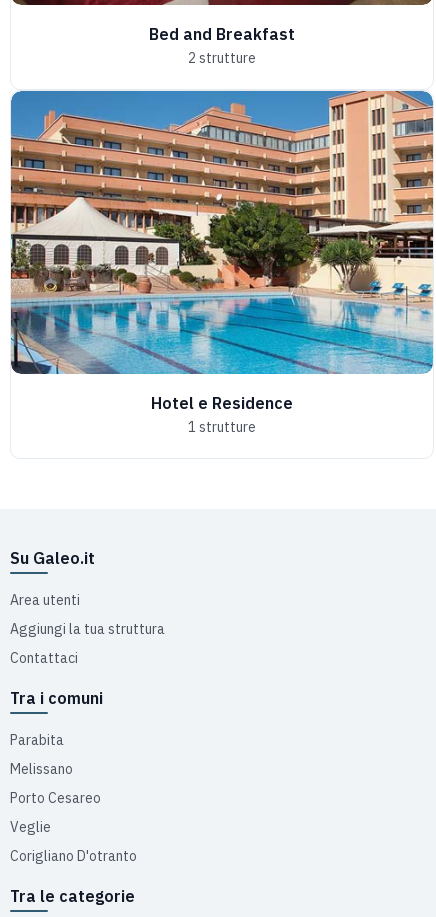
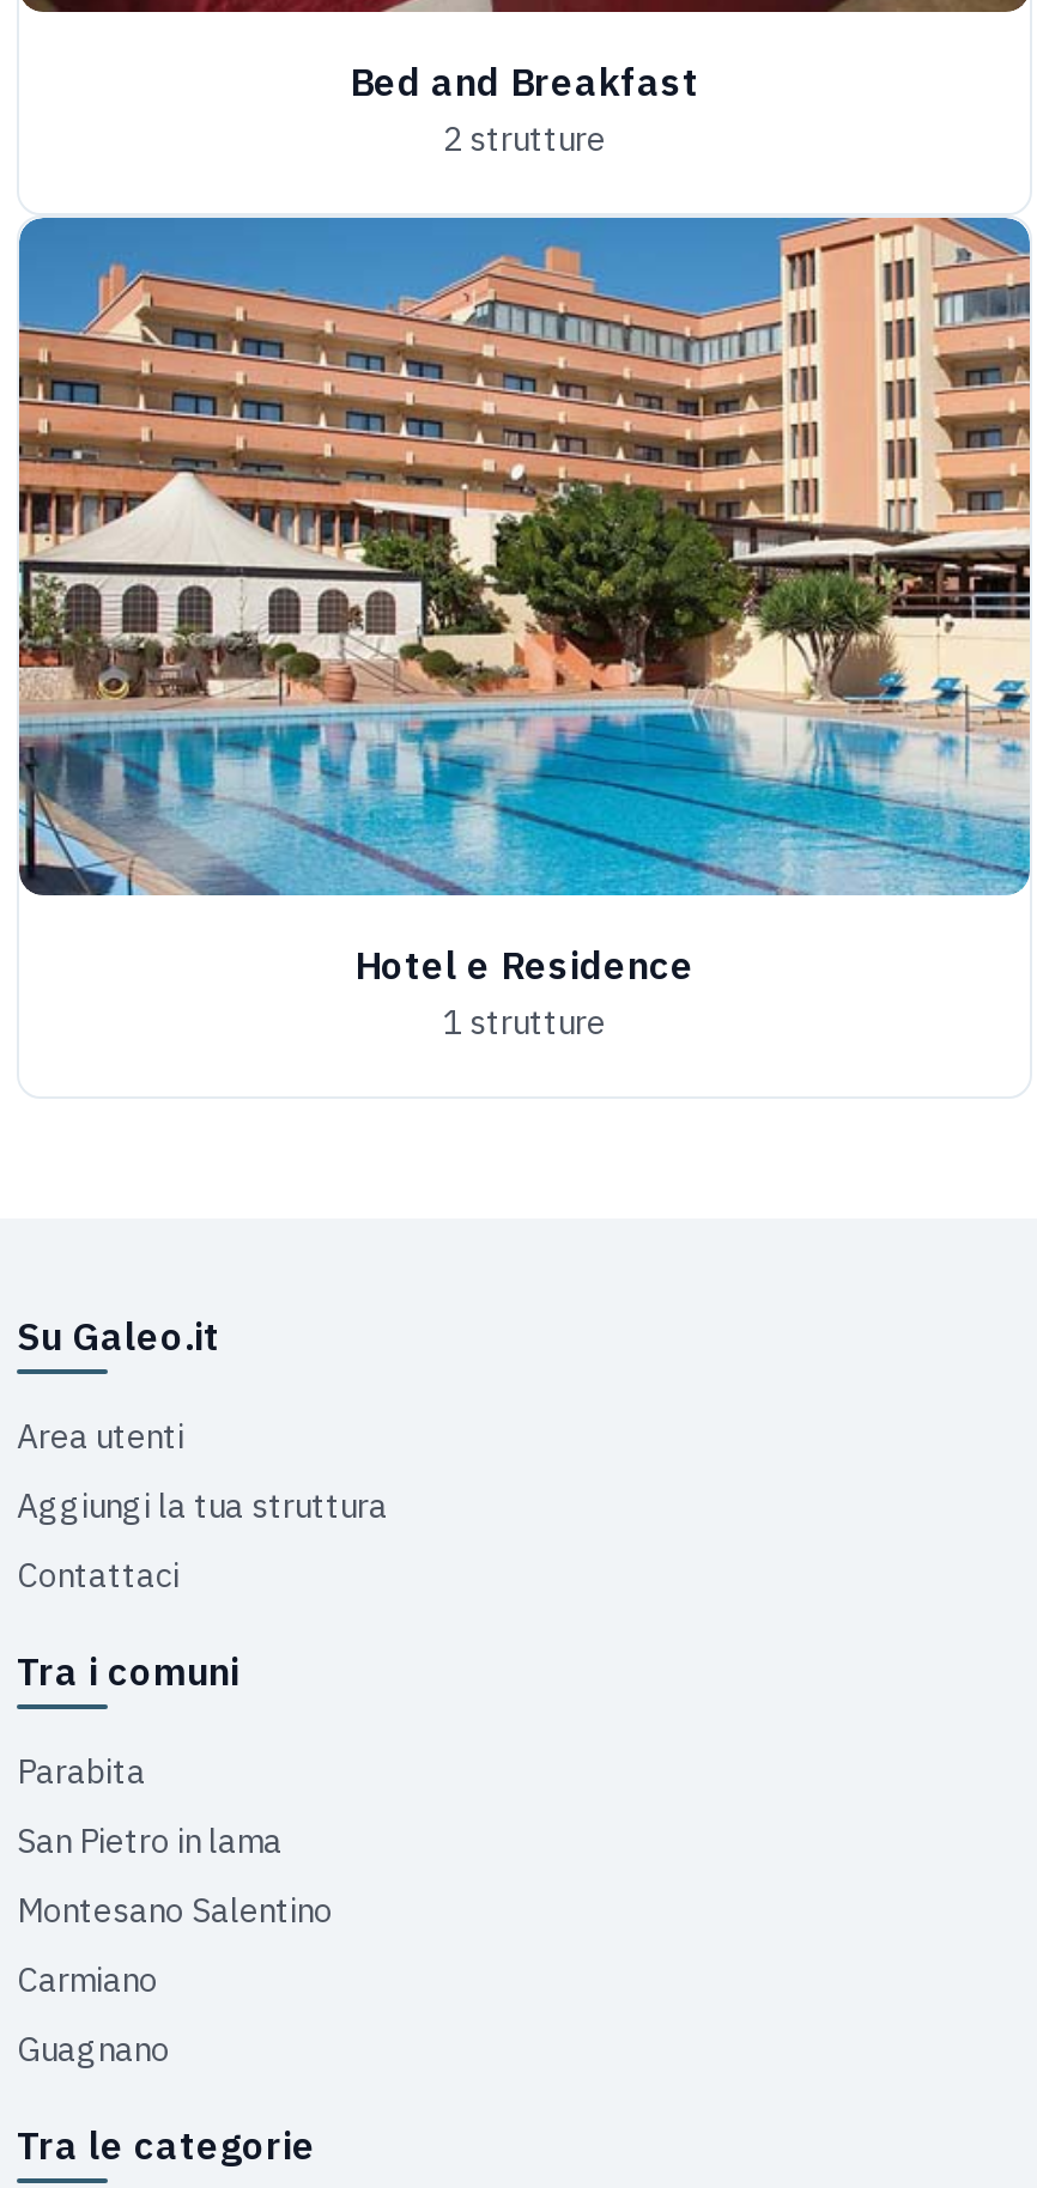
[10,760,73,778] Melissano -> [17,1820,283,1863] San Pietro in lama
[10,789,101,807] Porto Cesareo -> [17,1889,333,1933] Montesano Salentino
[10,818,51,836] Veglie -> [17,1959,158,2002] Carmiano
[10,847,137,865] Corigliano D'otranto -> [17,2028,170,2071] Guagnano

